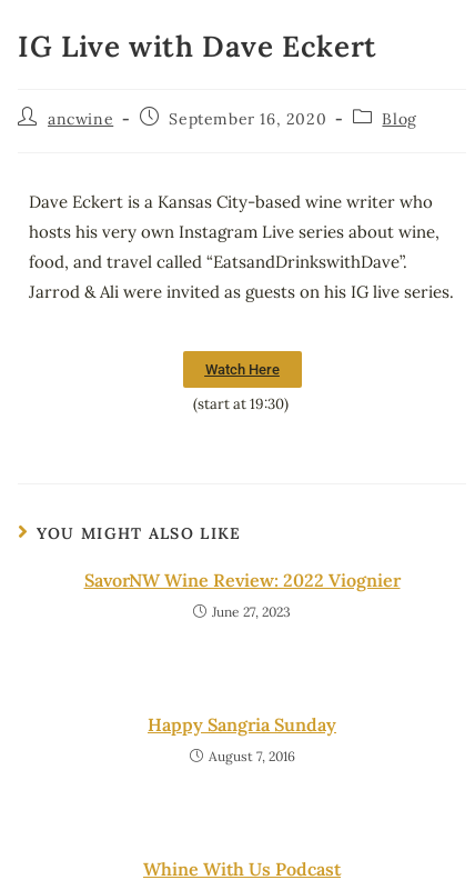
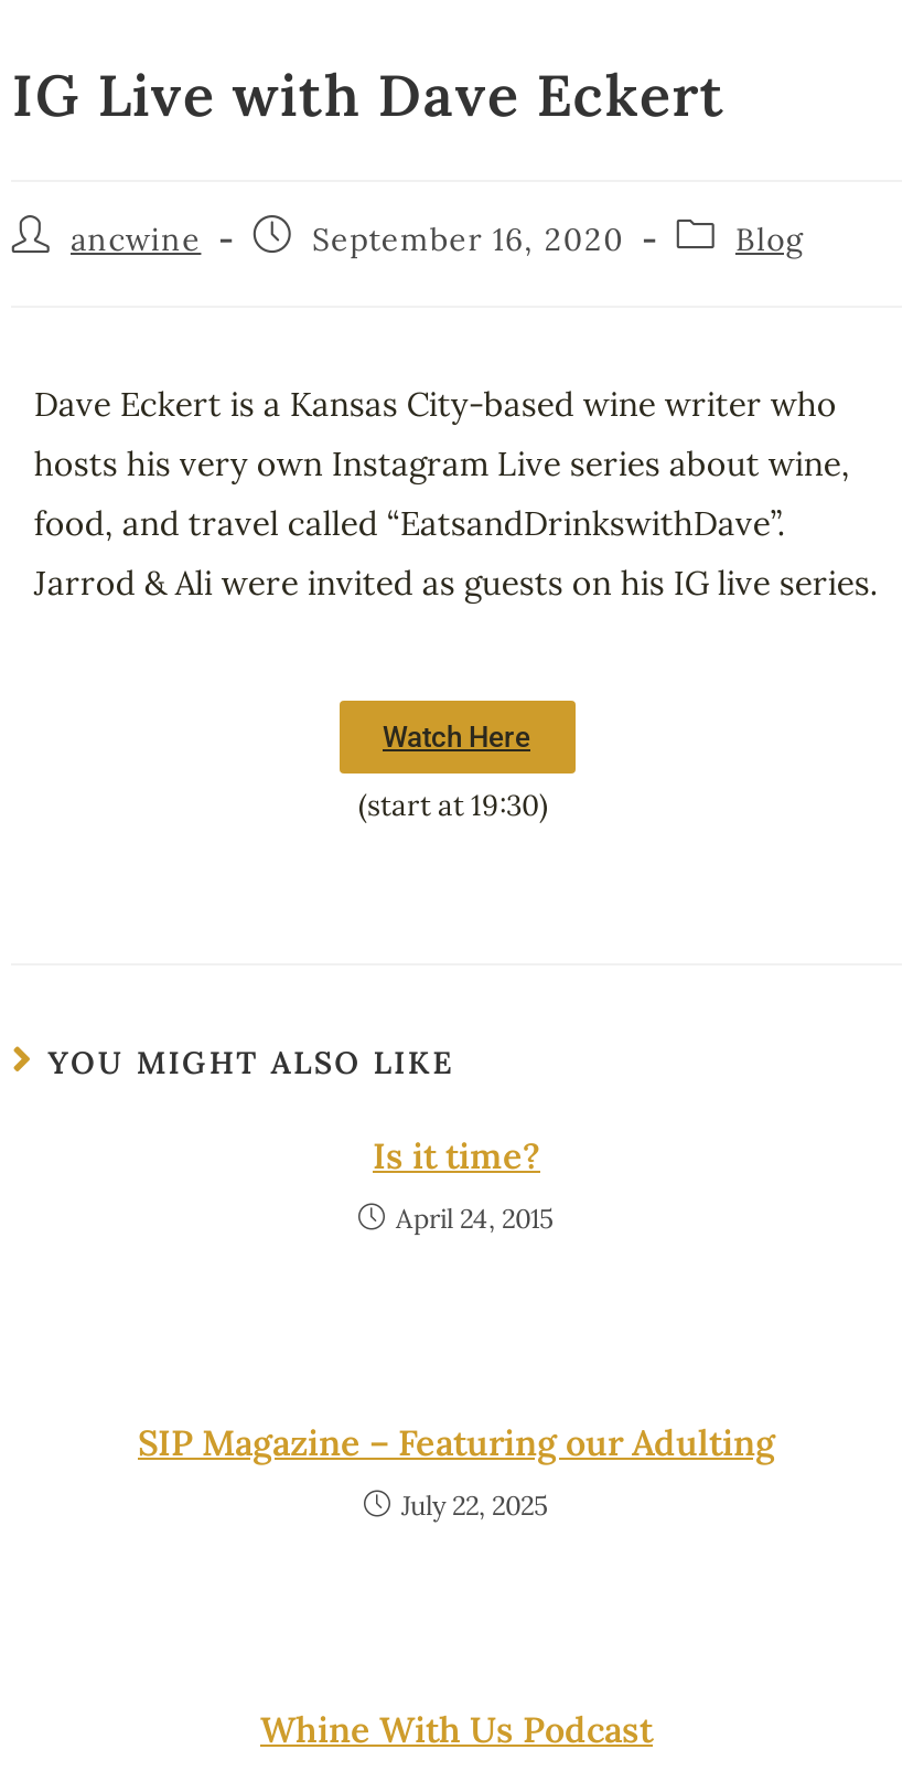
[84,569,400,591] SavorNW Wine Review: 2022 Viognier -> [373,1133,540,1177] Is it time?
[212,603,291,620] June 27, 2023 -> [396,1202,555,1235] April 24, 2015
[148,713,336,736] Happy Sangria Sunday -> [138,1420,775,1464] SIP Magazine – Featuring our Adulting
[208,748,295,764] August 7, 2016 -> [401,1489,549,1522] July 22, 2025

